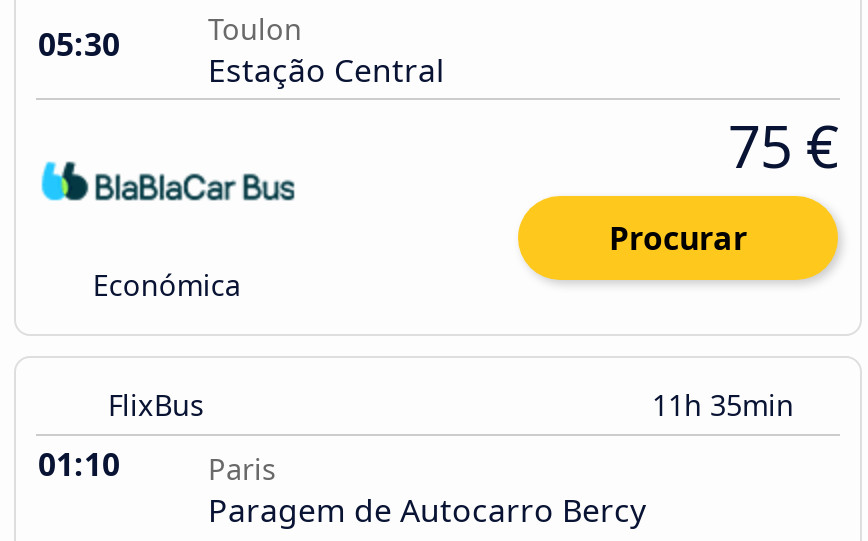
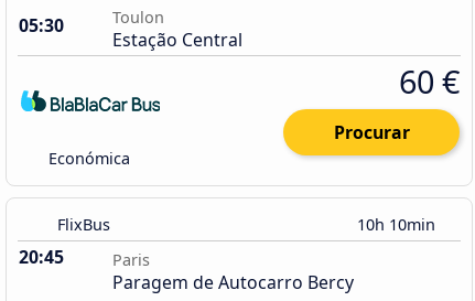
[728,106,838,184] 75 € -> [399,60,460,103] 60 €
[38,386,802,486] 11h 35min | 01:10 -> [19,214,440,269] 10h 10min | 20:45

